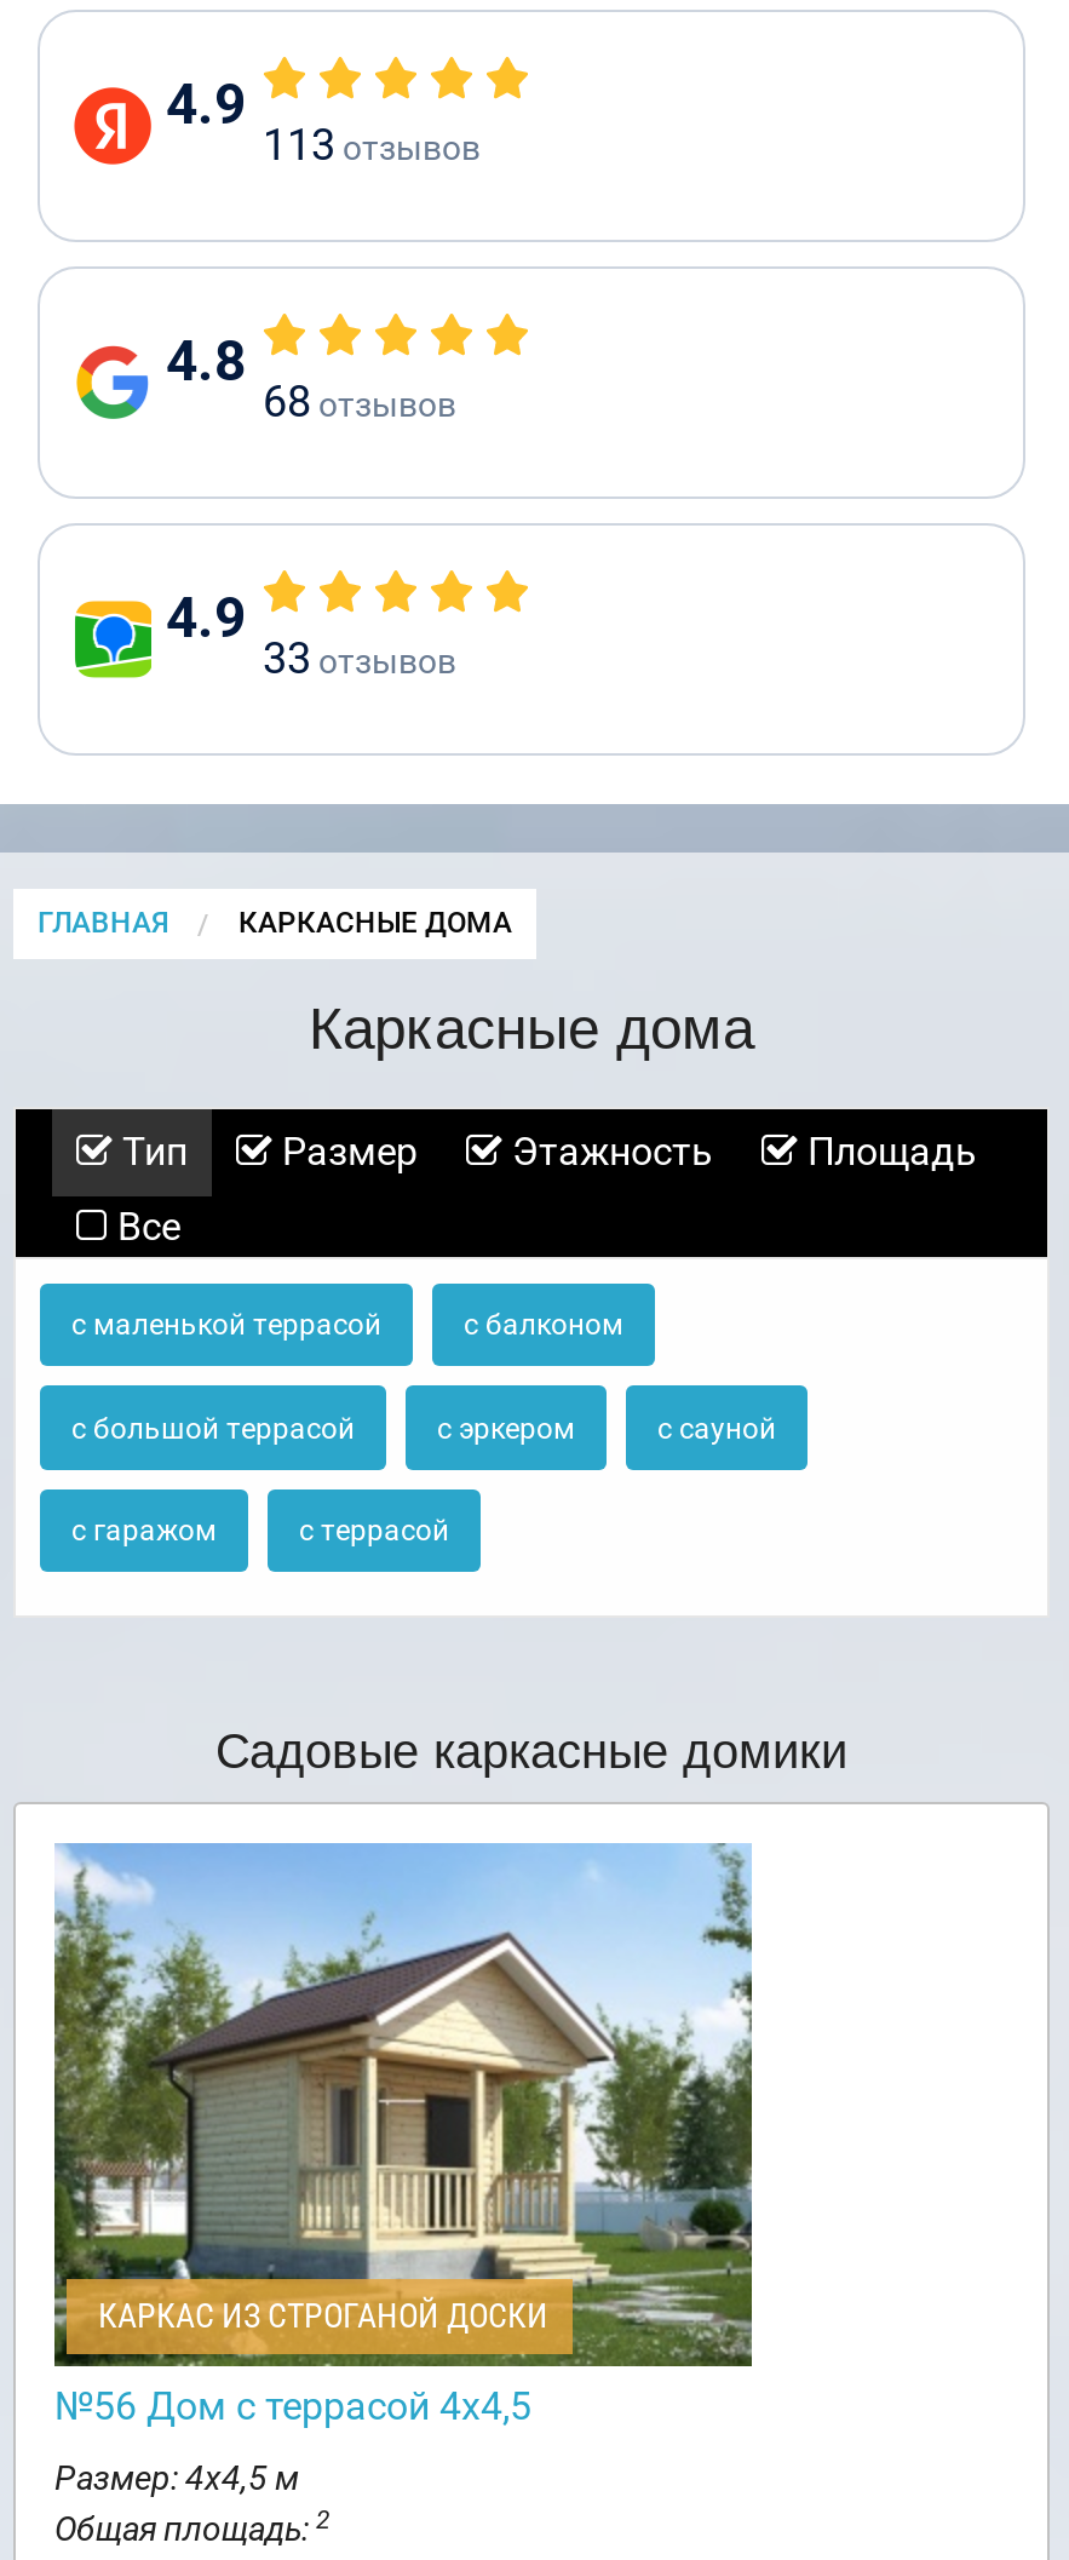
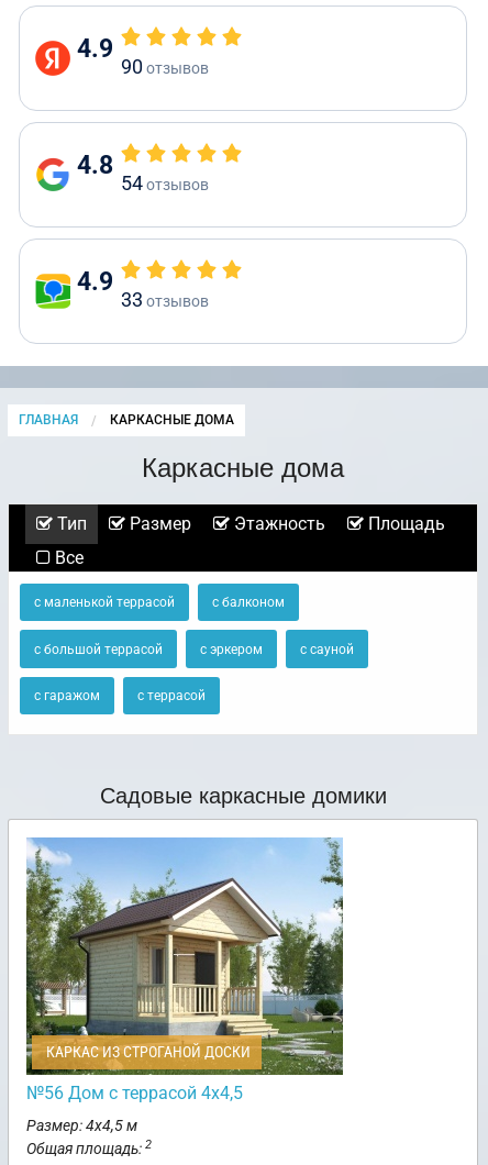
[263,119,481,170] 113 отзывов -> [121,55,209,78] 90 отзывов
[263,375,456,426] 68 отзывов -> [121,171,209,195] 54 отзывов

